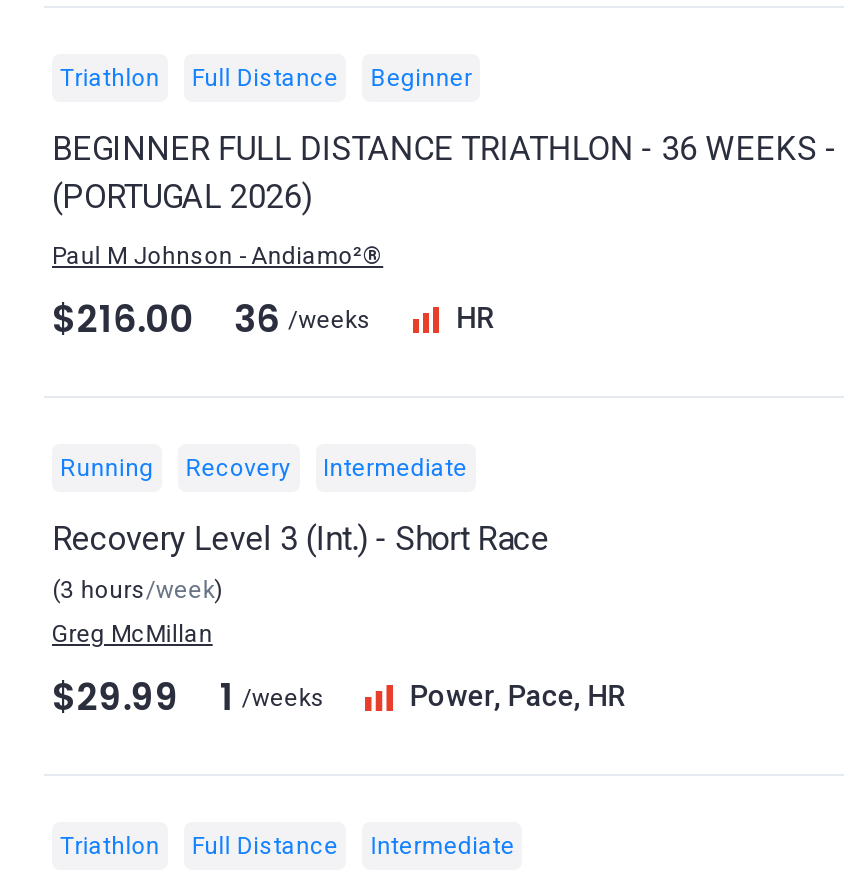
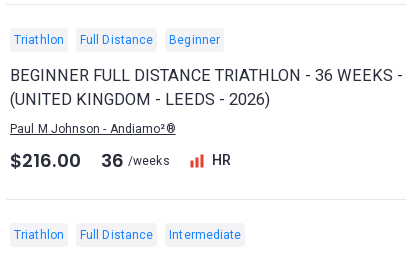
[52,178,312,216] (PORTUGAL 2026) -> [10,90,270,109] (UNITED KINGDOM - LEEDS - 2026)
[52,454,626,722] Running | Recovery | Intermediate | Recovery Level 3 (Int.) - Short Race | (3 hours/week) | Greg McMillan | $29.99 | 1 /weeks | Power, Pace, HR -> none

